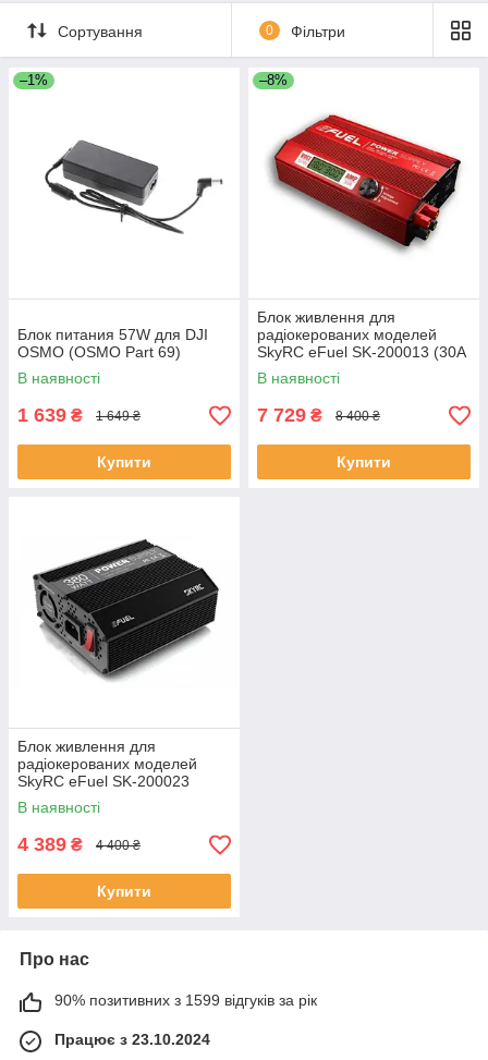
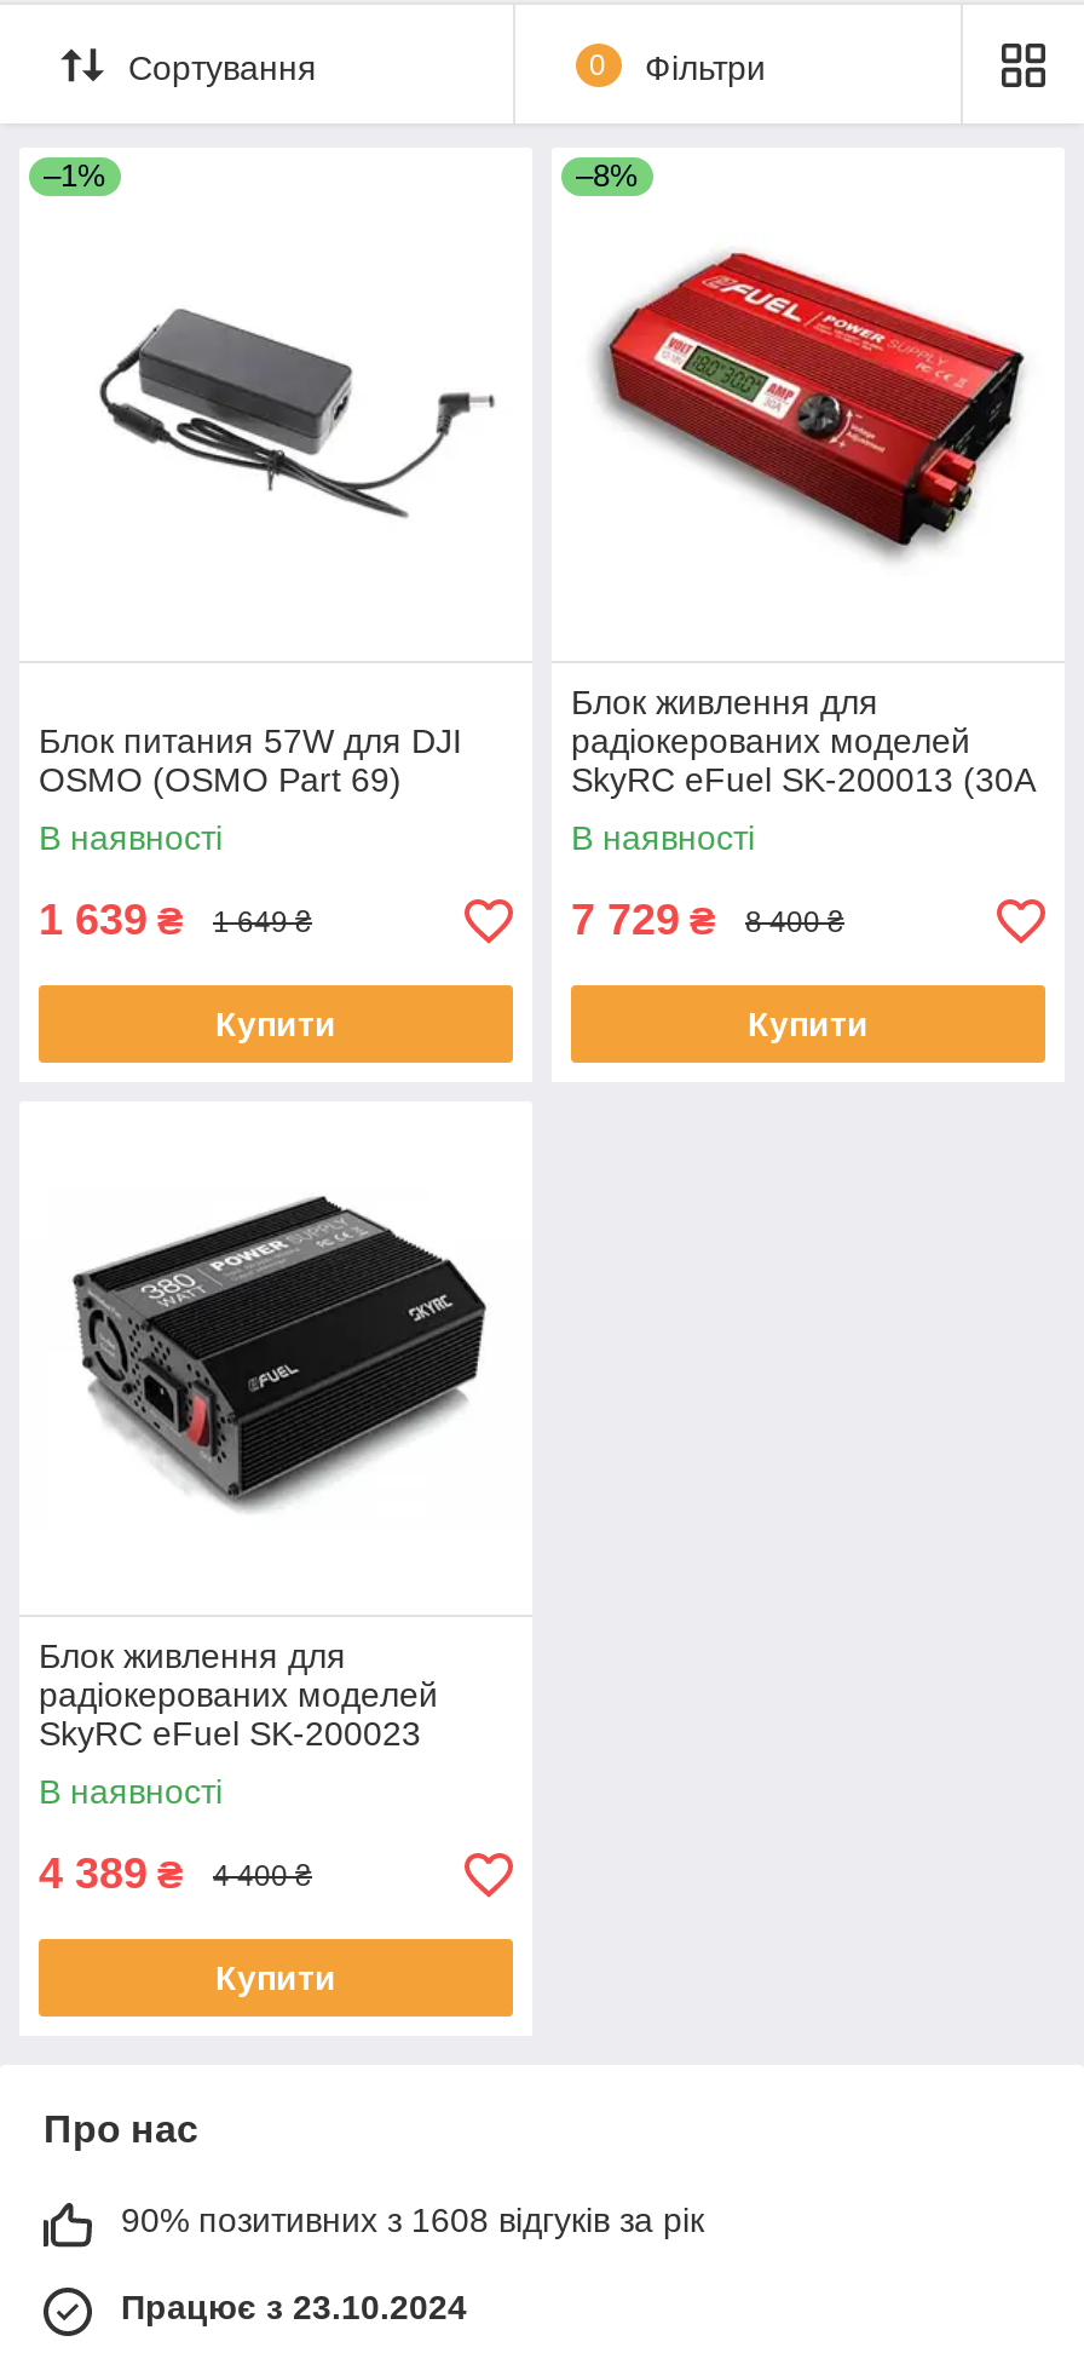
[54,991,317,1009] 90% позитивних з 1599 відгуків за рік -> [121,2200,704,2239] 90% позитивних з 1608 відгуків за рік

